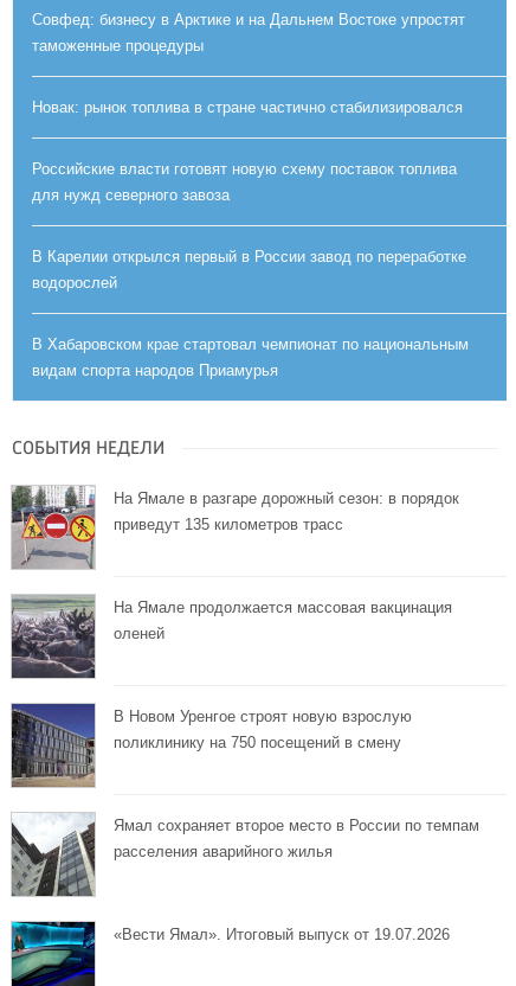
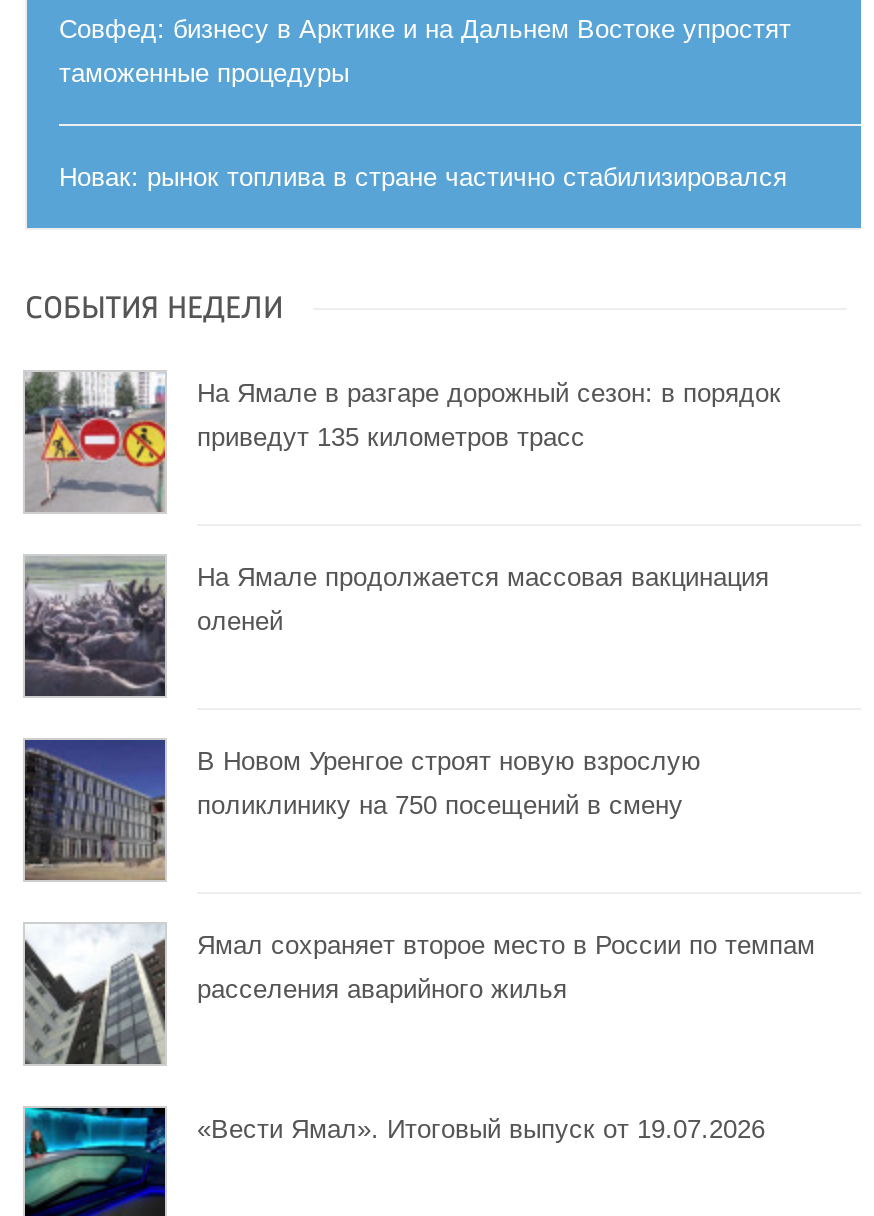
[32,160,469,380] Российские власти готовят новую схему поставок топлива | для нужд северного завоза | В Карелии открылся первый в России завод по переработке | водорослей | В Хабаровском крае стартовал чемпионат по национальным | видам спорта народов Приамурья -> none

